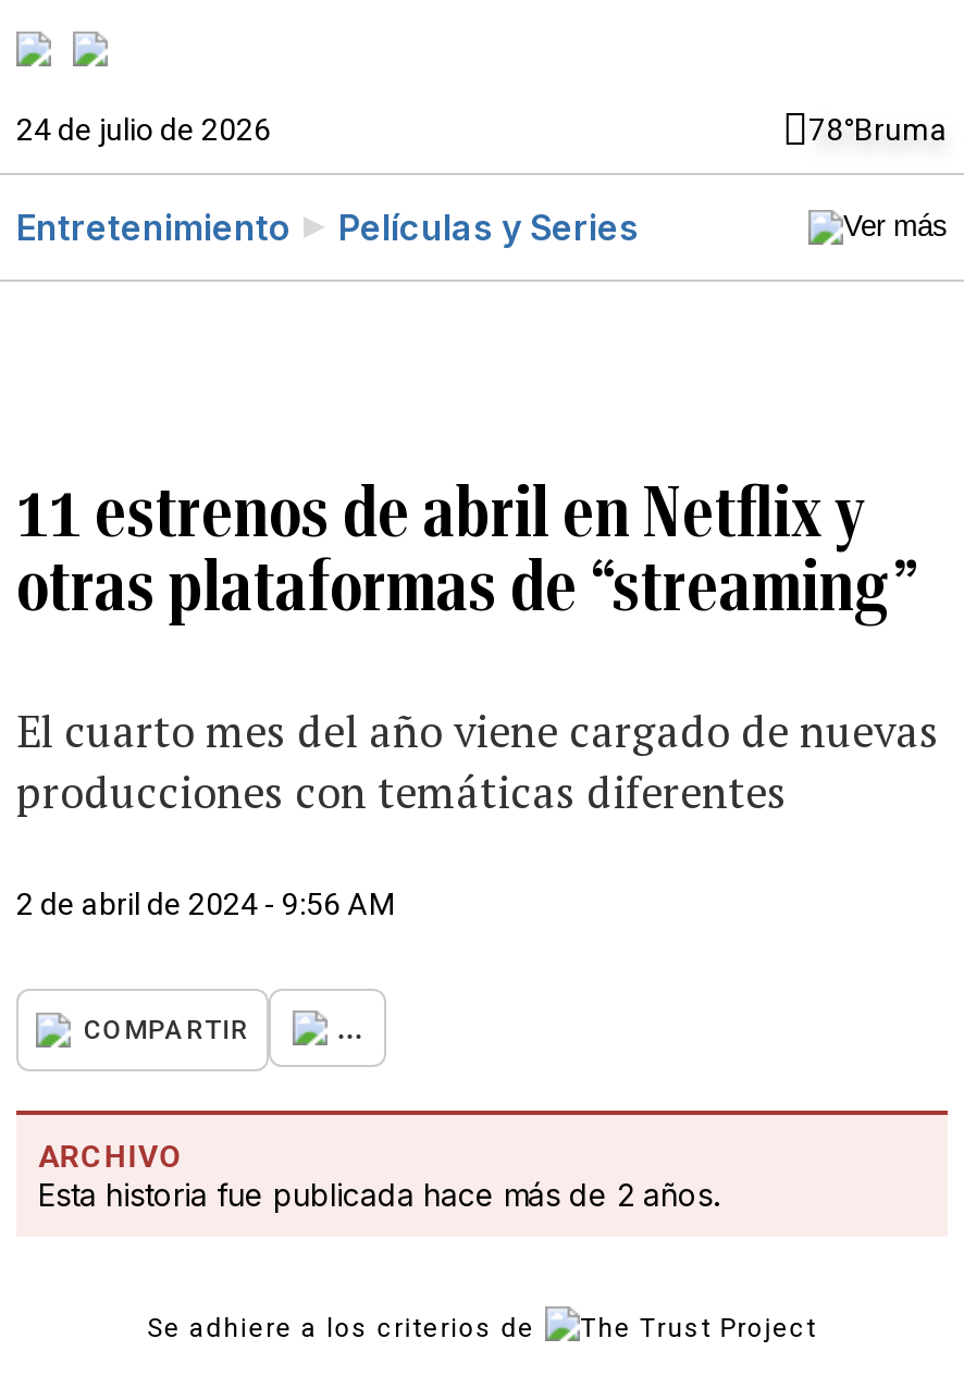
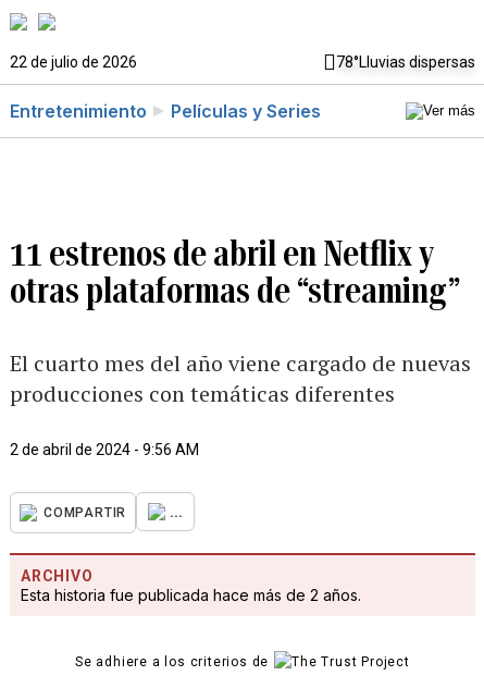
[16,112,948,147] 24 de julio de 2026 | 78°Bruma -> [10,53,475,71] 22 de julio de 2026 | 78°Lluvias dispersas

